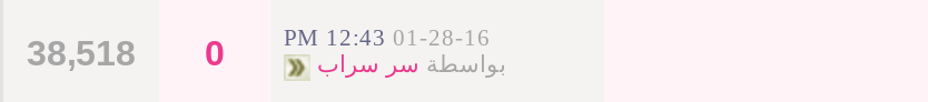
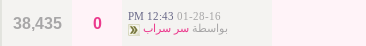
[27,34,225,72] 38,518 0 -> [12,15,101,32] 38,435 0

